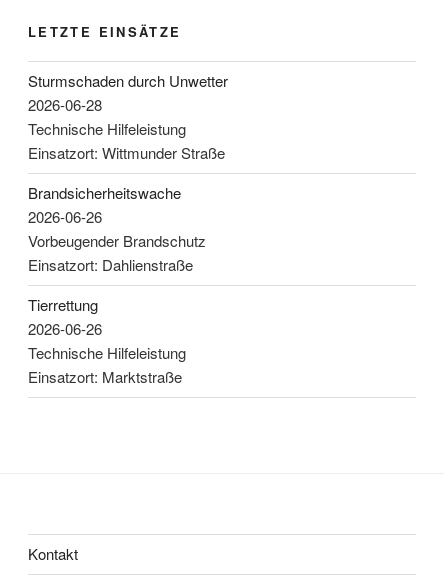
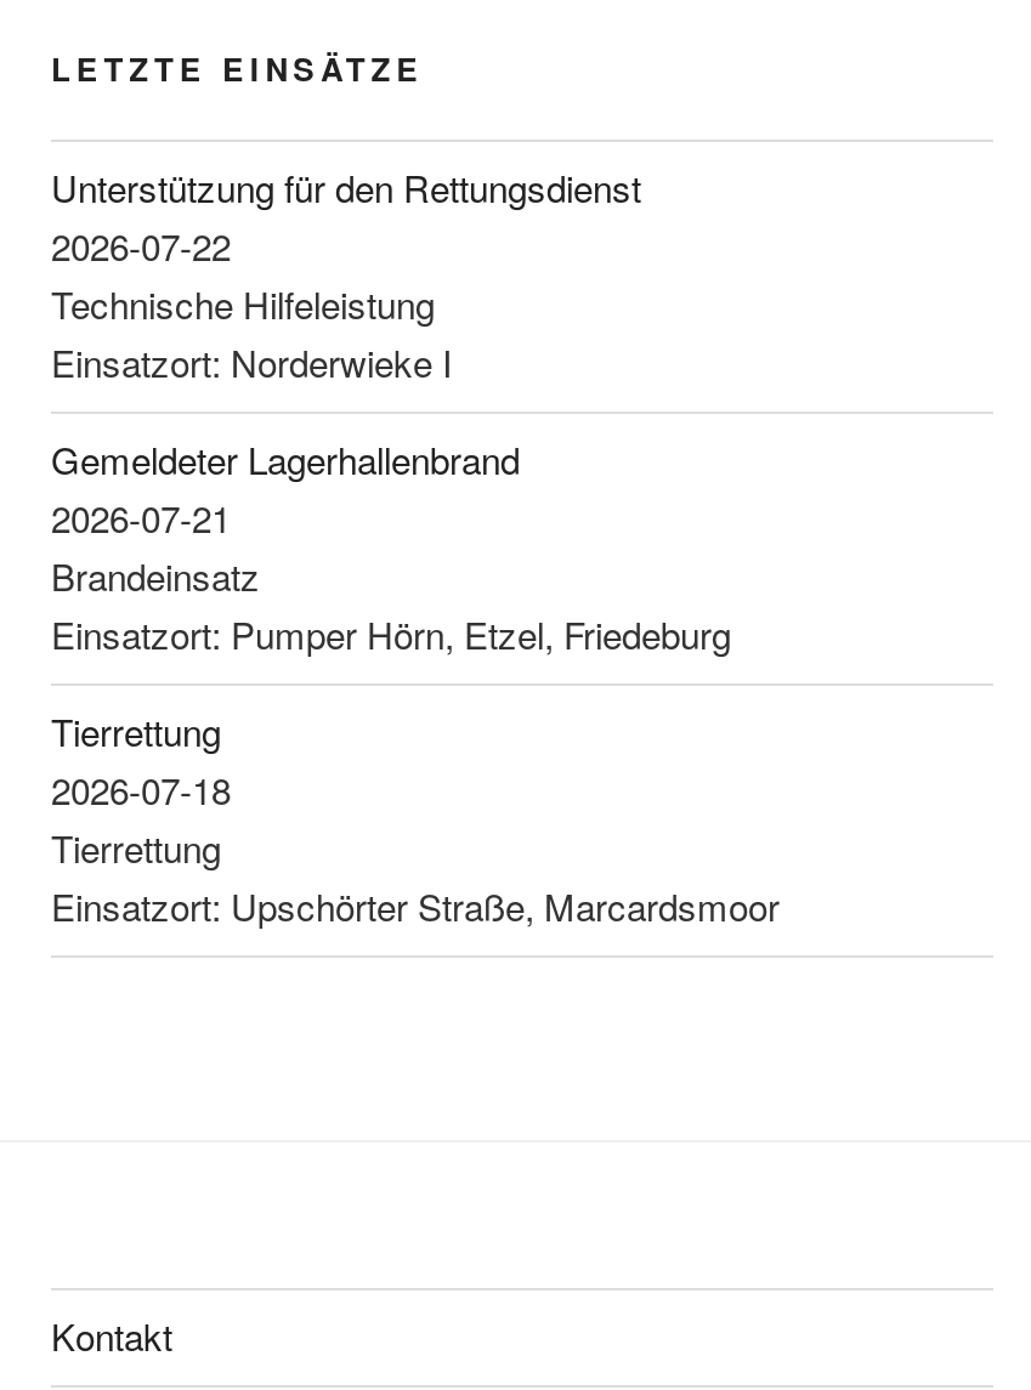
[28,70,228,115] Sturmschaden durch Unwetter | 2026-06-28 -> [51,162,641,271] Unterstützung für den Rettungsdienst | 2026-07-22
[28,142,225,163] Einsatzort: Wittmunder Straße -> [51,337,452,388] Einsatzort: Norderwieke I
[28,182,206,275] Brandsicherheitswache | 2026-06-26 | Vorbeugender Brandschutz | Einsatzort: Dahlienstraße -> [51,434,731,659] Gemeldeter Lagerhallenbrand | 2026-07-21 | Brandeinsatz | Einsatzort: Pumper Hörn, Etzel, Friedeburg
[28,318,186,387] 2026-06-26 | Technische Hilfeleistung | Einsatzort: Marktstraße -> [51,764,780,931] 2026-07-18 | Tierrettung | Einsatzort: Upschörter Straße, Marcardsmoor

